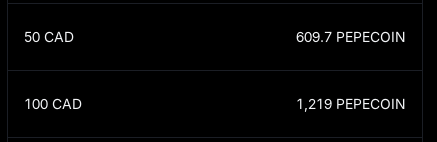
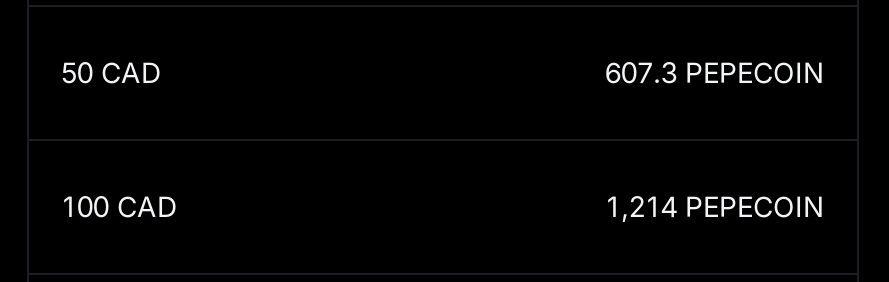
[296,28,406,45] 609.7 PEPECOIN -> [605,55,825,89] 607.3 PEPECOIN
[296,95,406,112] 1,219 PEPECOIN -> [605,189,825,223] 1,214 PEPECOIN

